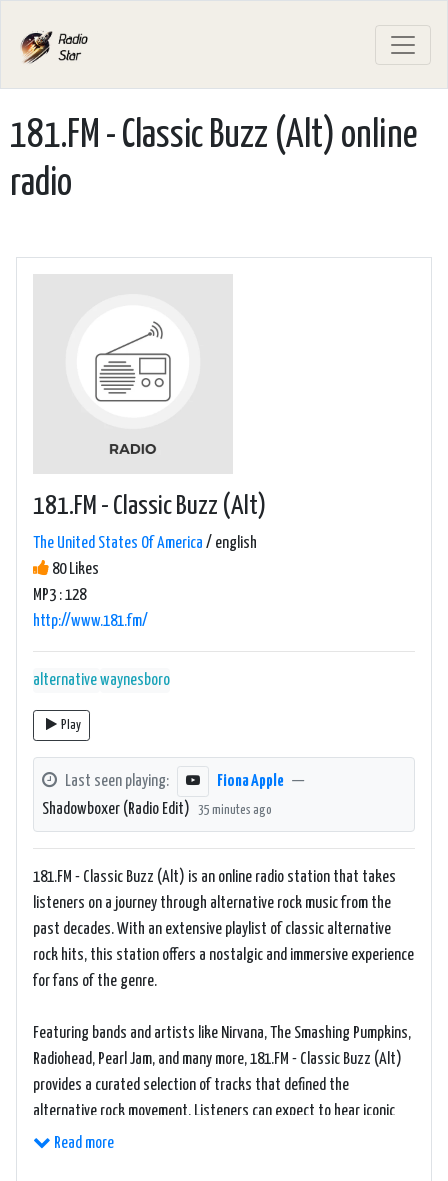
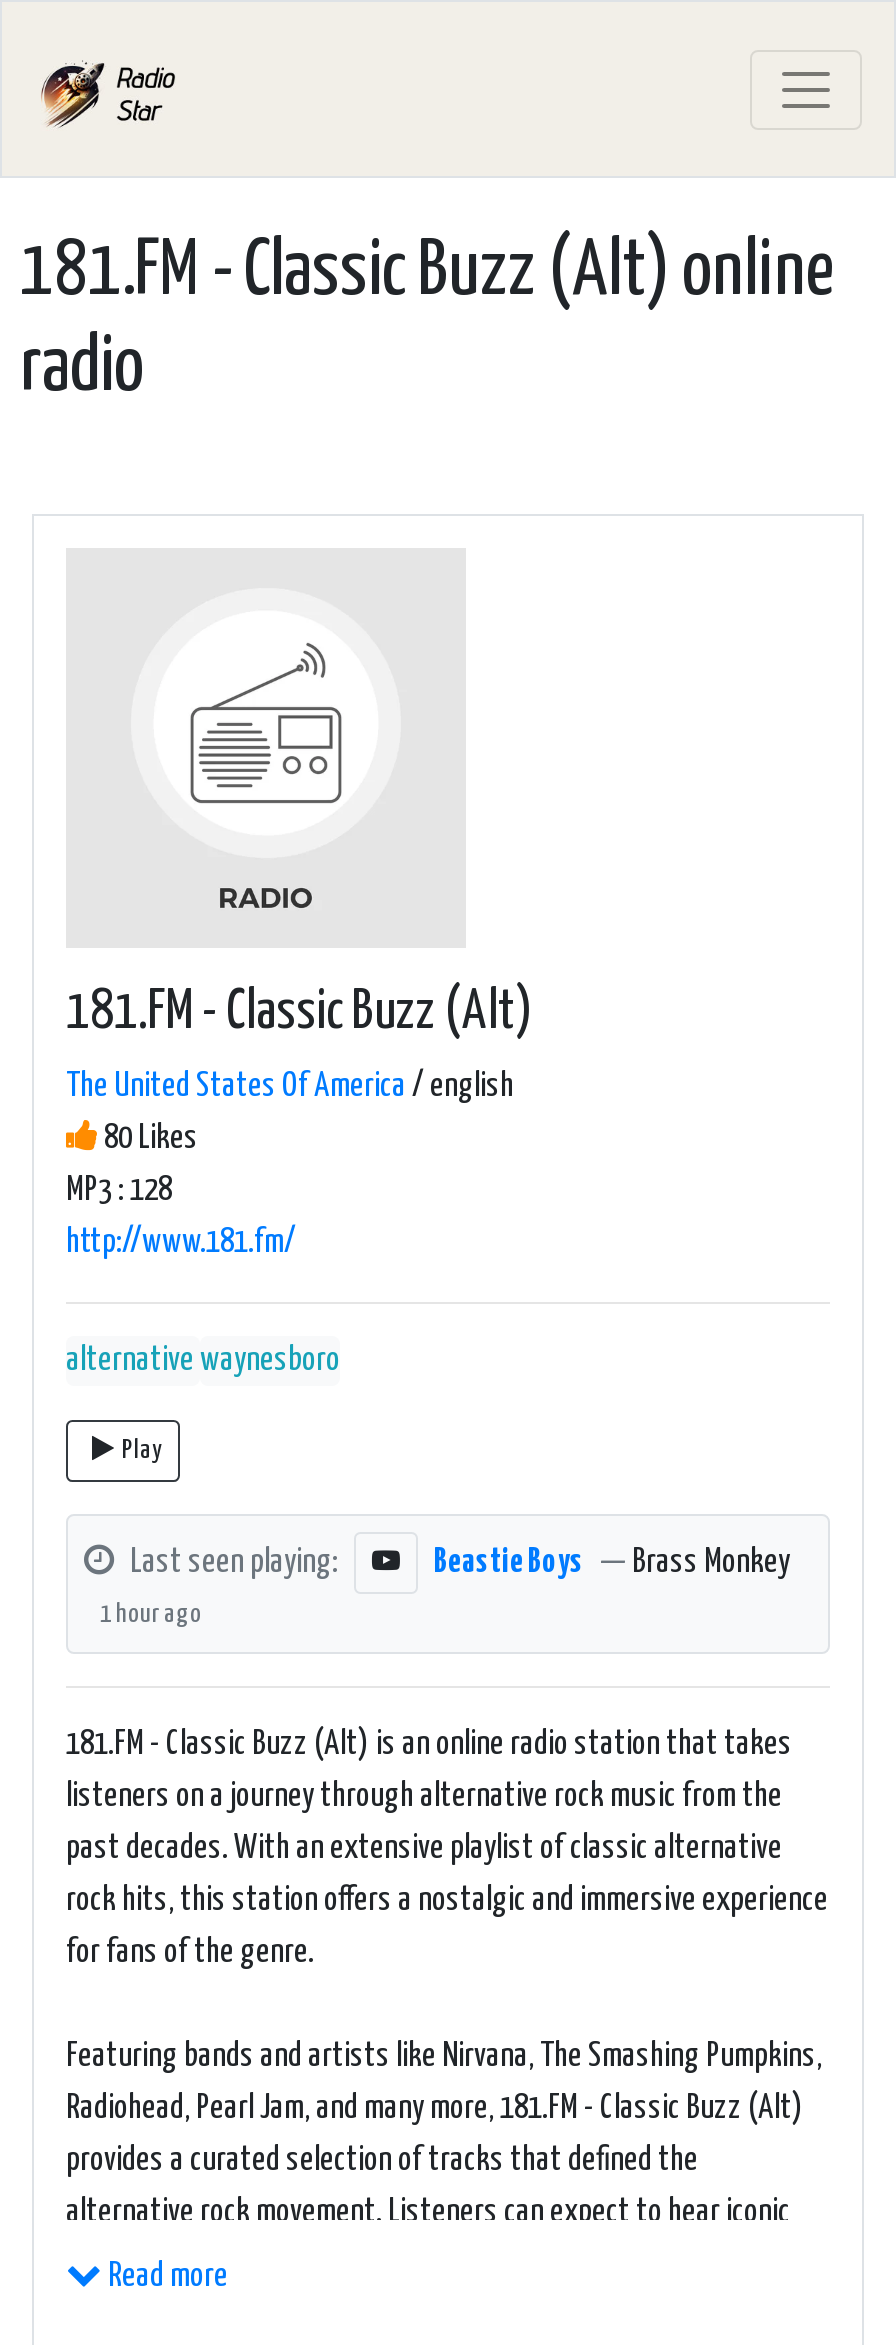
[217,772,304,789] Fiona Apple — -> [434,1545,790,1579] Beastie Boys — Brass Monkey
[42,801,272,818] Shadowboxer (Radio Edit) | 35 minutes ago -> [100,1602,202,1628] 1 hour ago

